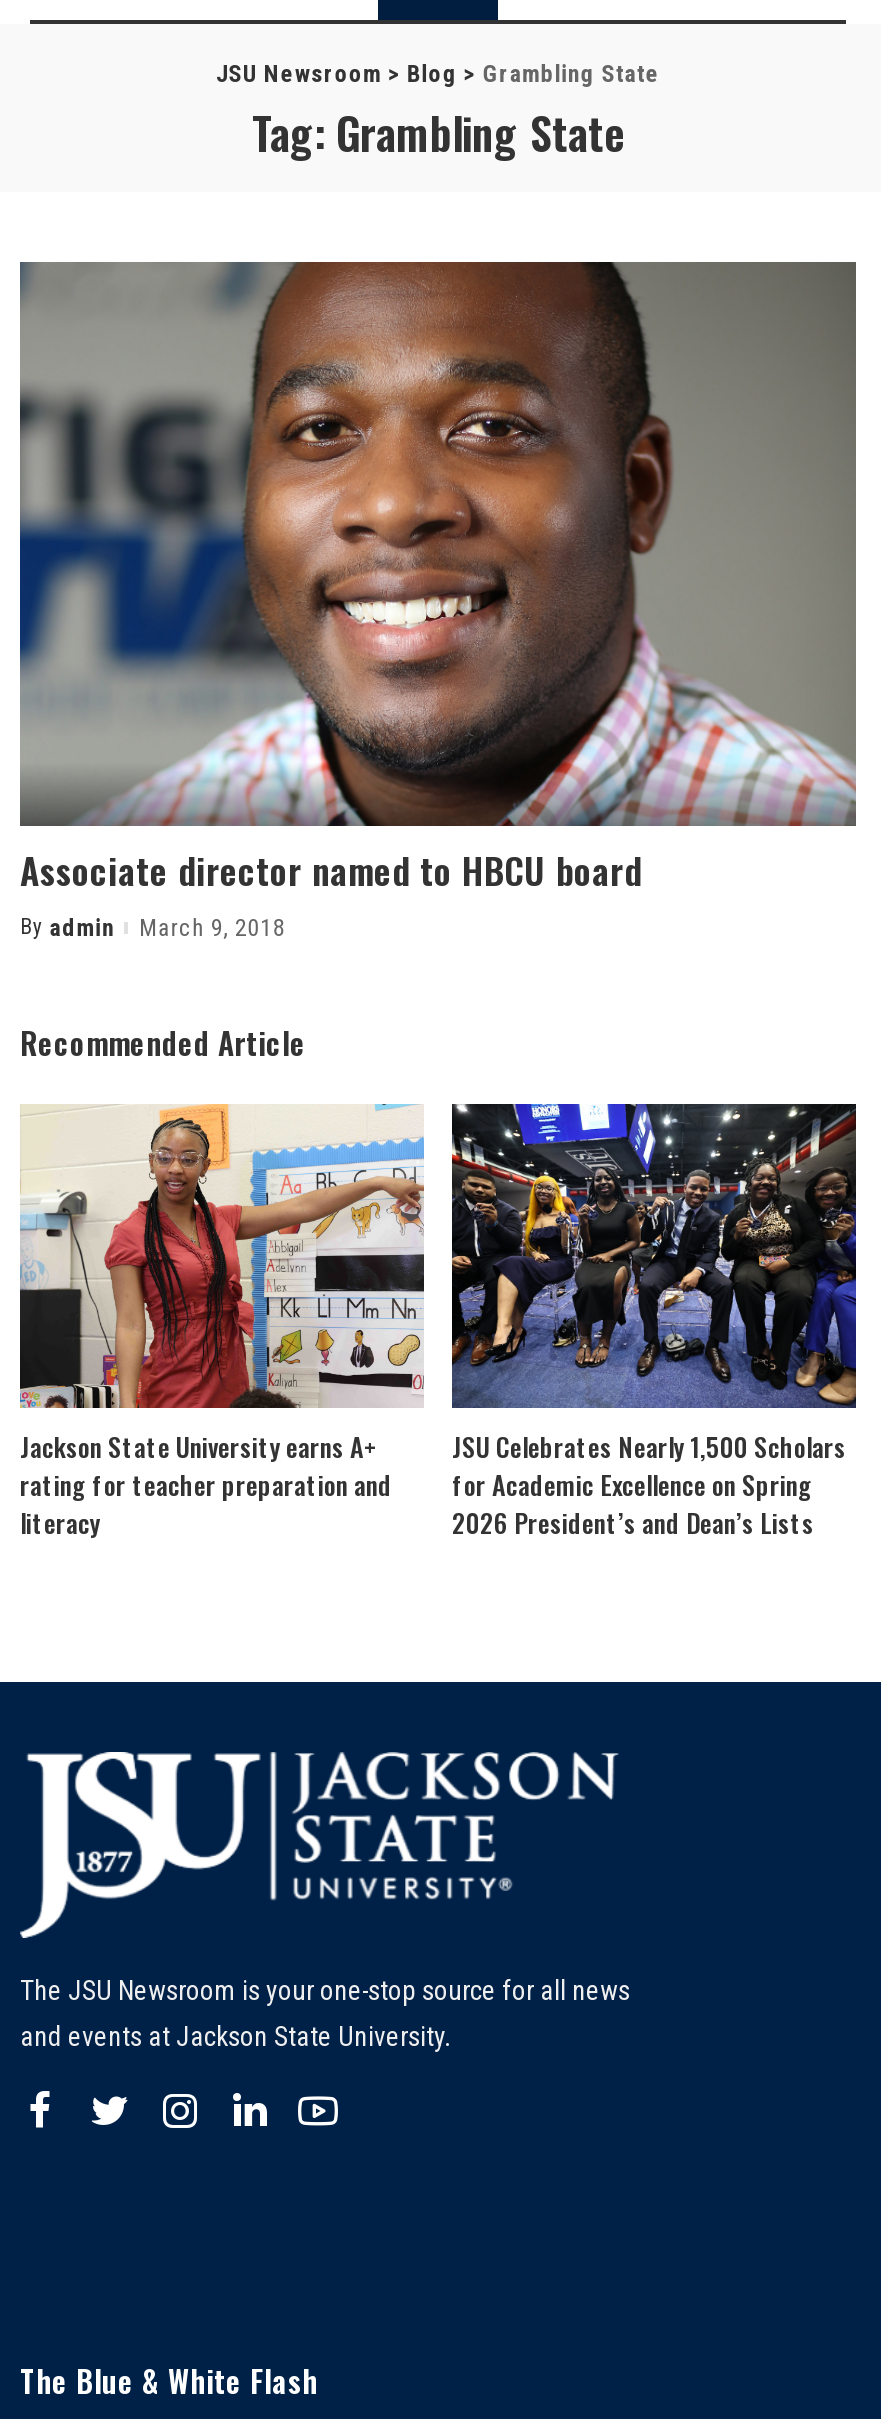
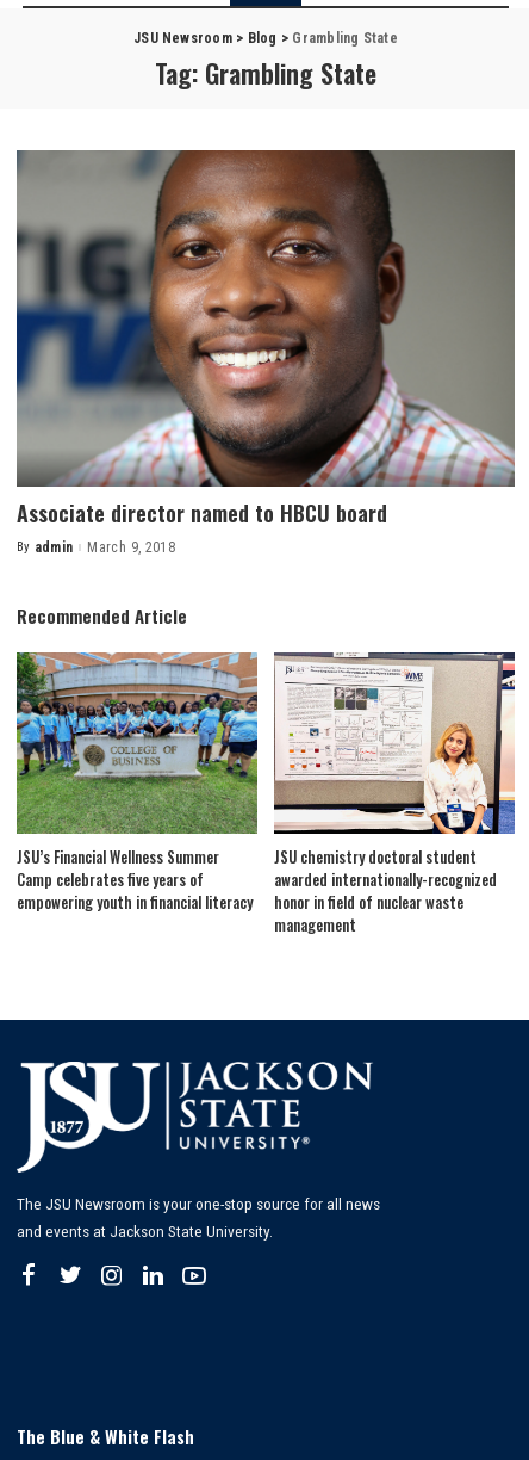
[18,1104,426,1542] [image] | Jackson State University earns A+ | rating for teacher preparation and | literacy -> [15,651,259,914] [image] | JSU’s Financial Wellness Summer | Camp celebrates five years of | empowering youth in financial literacy
[452,1102,858,1542] [image] | JSU Celebrates Nearly 1,500 Scholars | for Academic Excellence on Spring | 2026 President’s and Dean’s Lists -> [274,651,516,936] [image] | JSU chemistry doctoral student | awarded internationally-recognized | honor in field of nuclear waste | management

